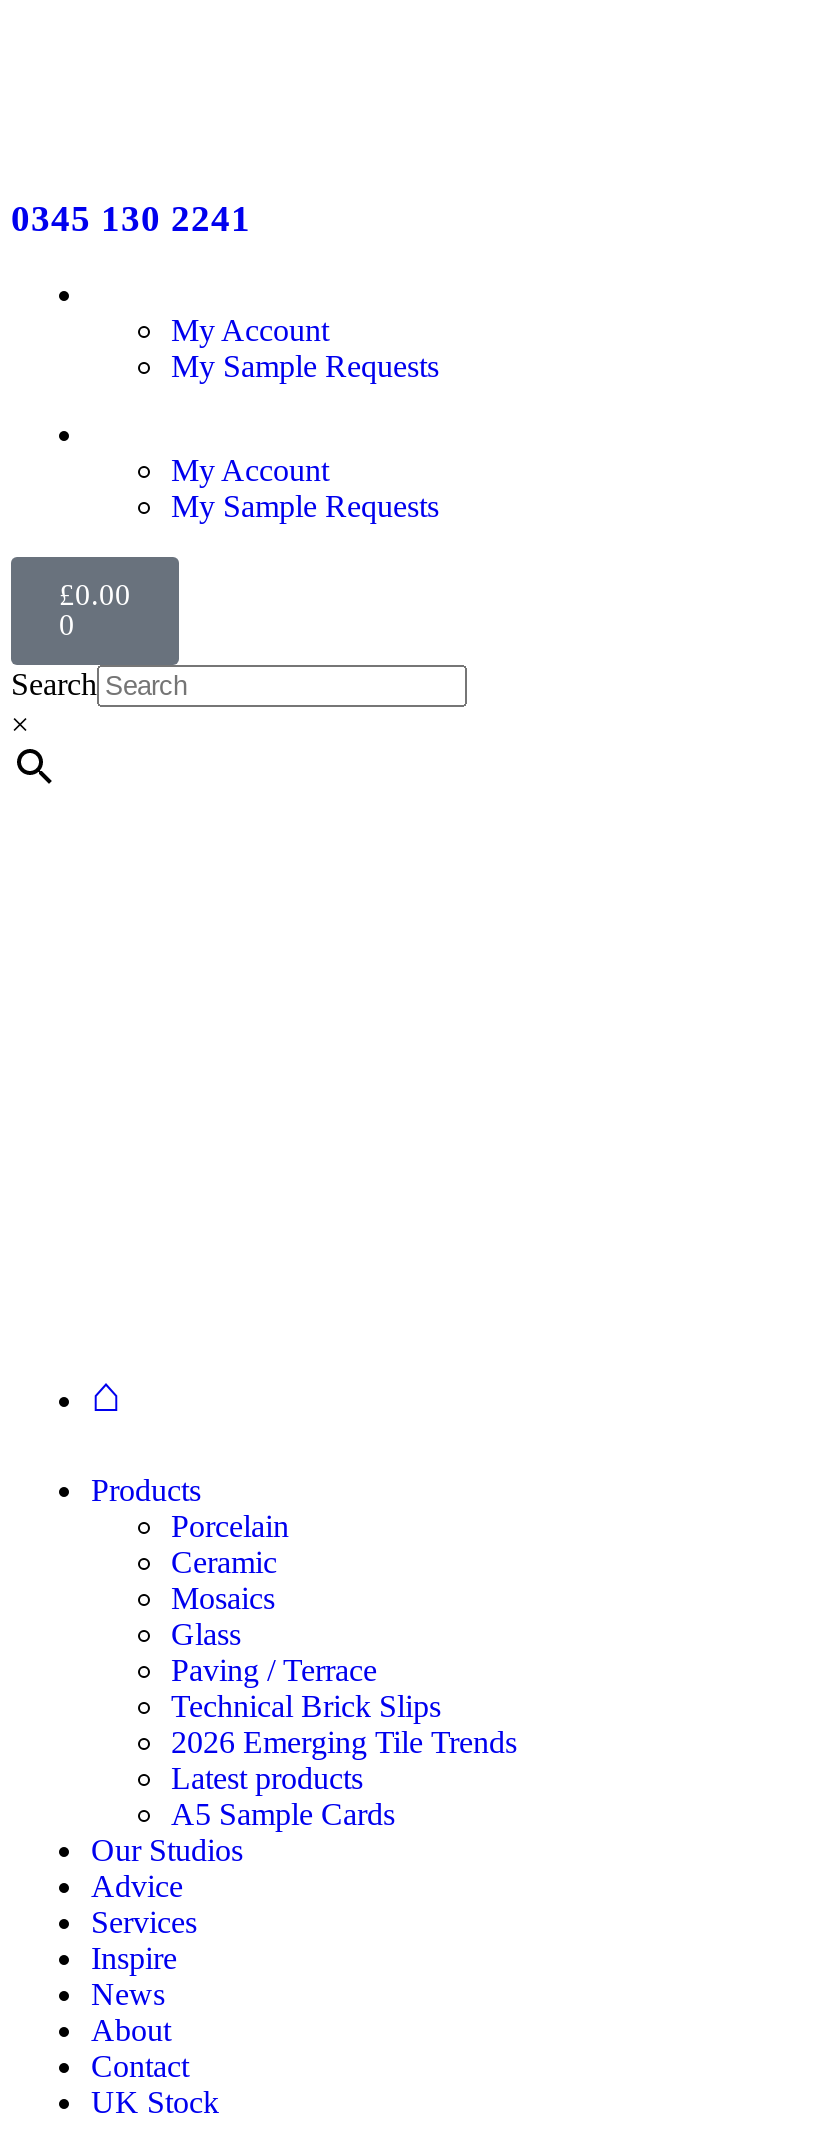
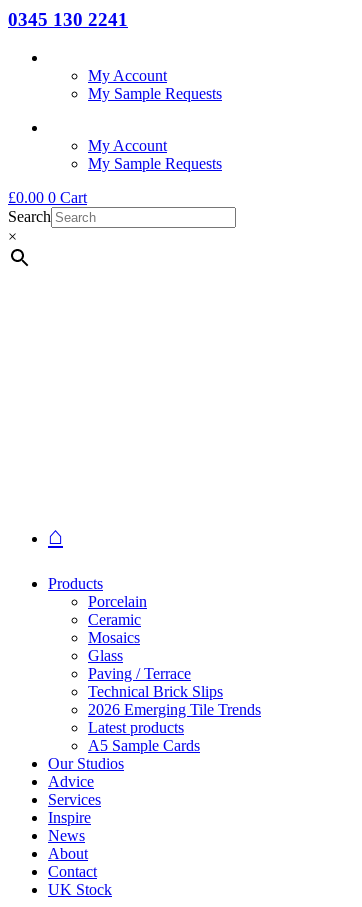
[59,580,131,642] £0.00 | 0 -> [8,189,87,206] £0.00 0 Cart

